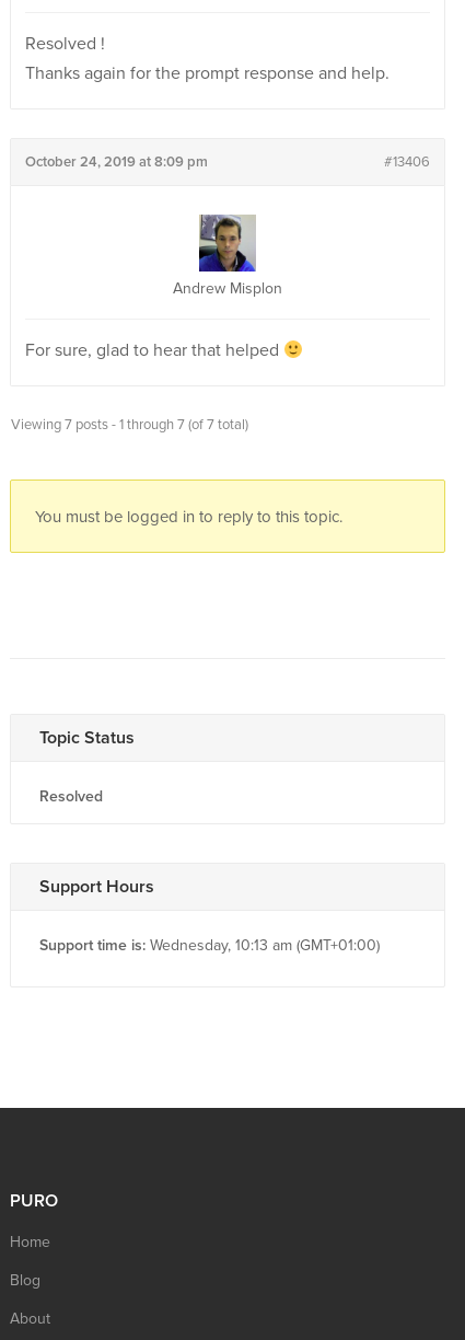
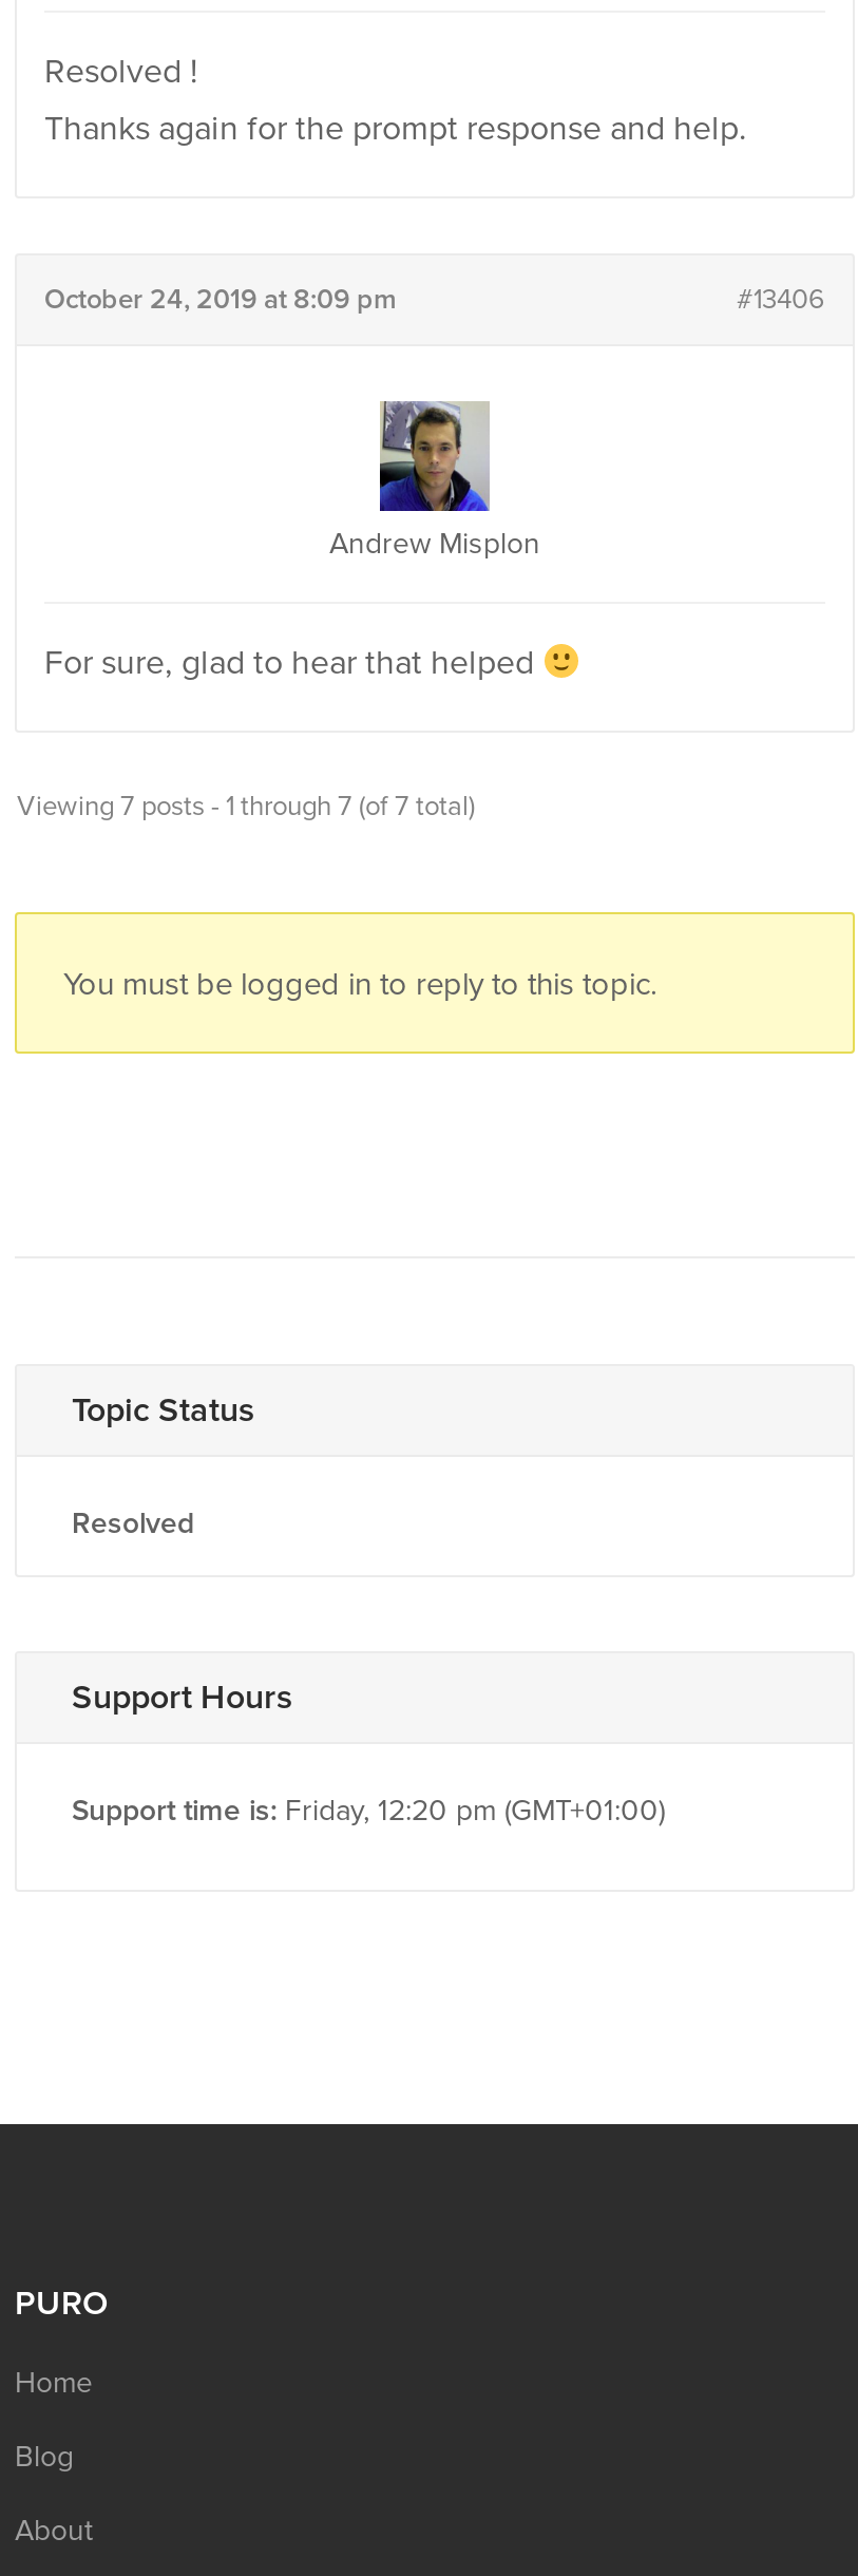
[39,935,380,954] Support time is: Wednesday, 10:13 am (GMT+01:00) -> [72,1792,665,1827] Support time is: Friday, 12:20 pm (GMT+01:00)

